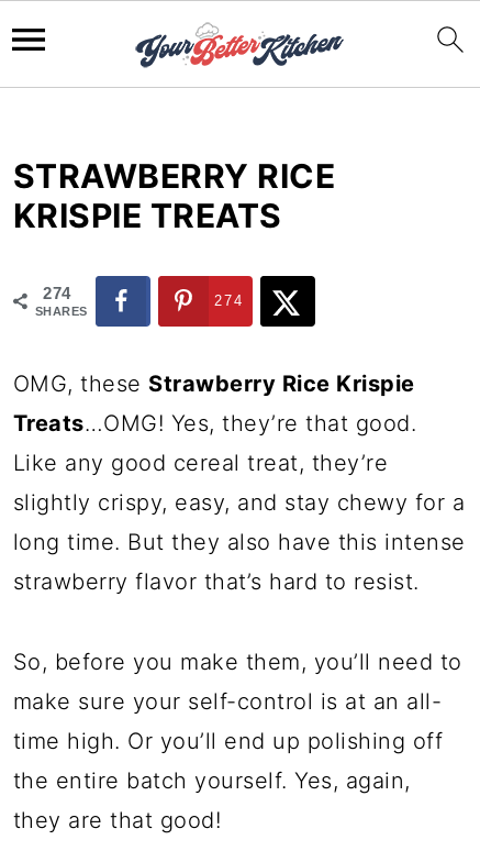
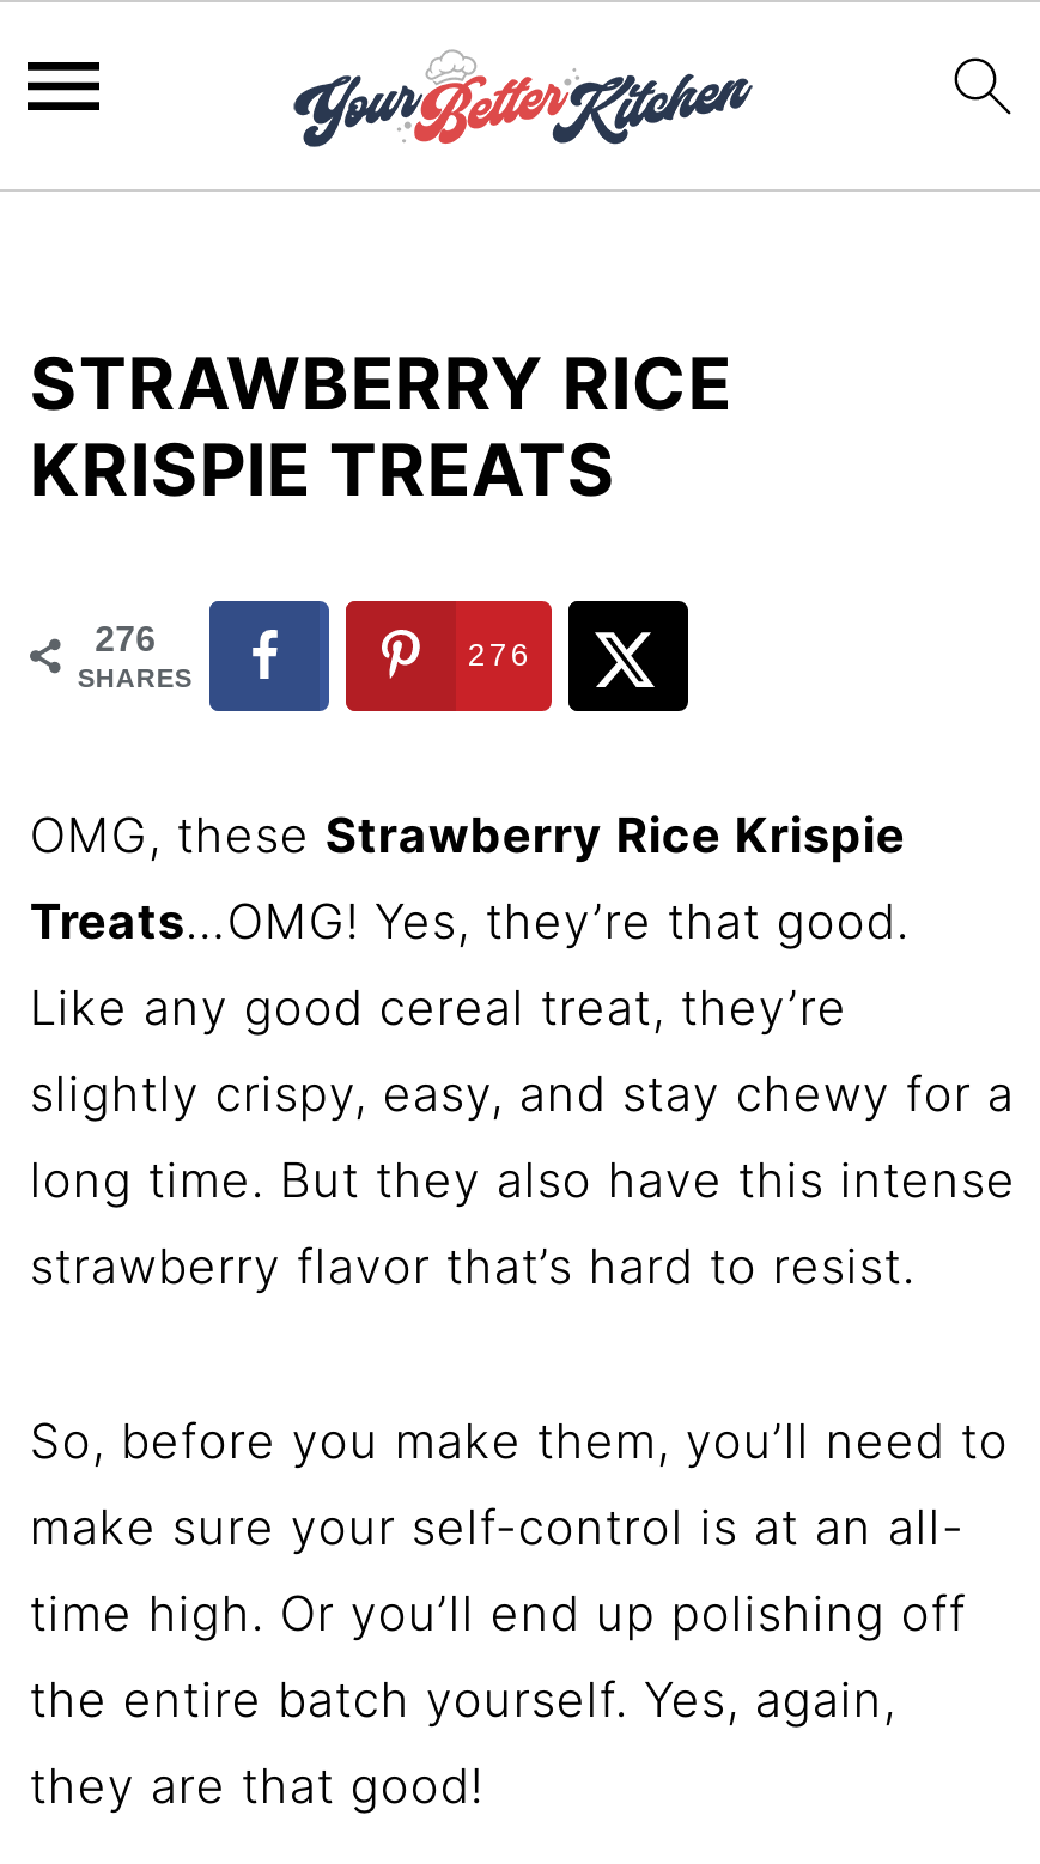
[43,284,71,302] 274 -> [95,618,156,658] 276
[214,292,244,309] 274 -> [468,637,532,673] 276

